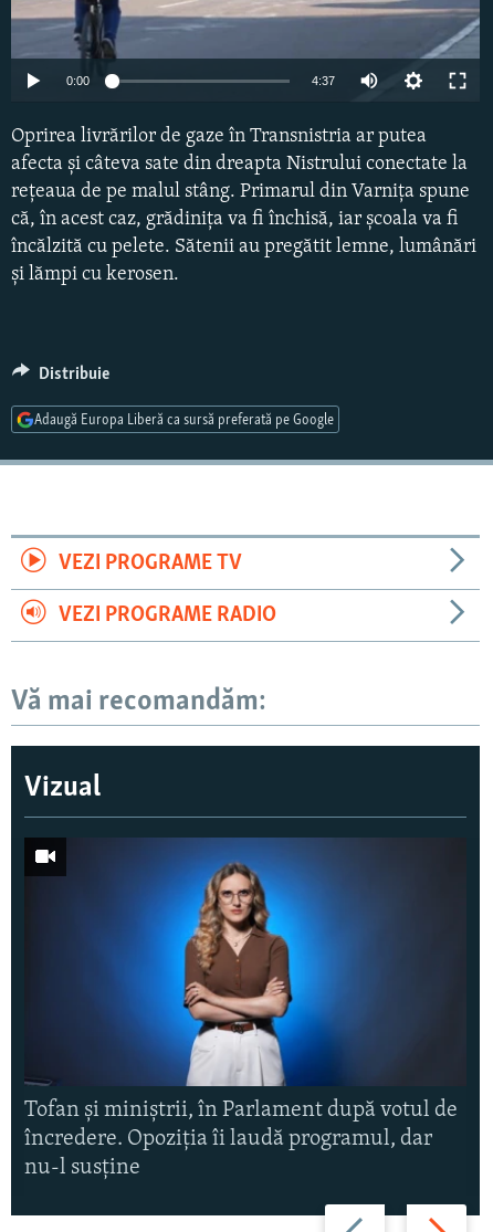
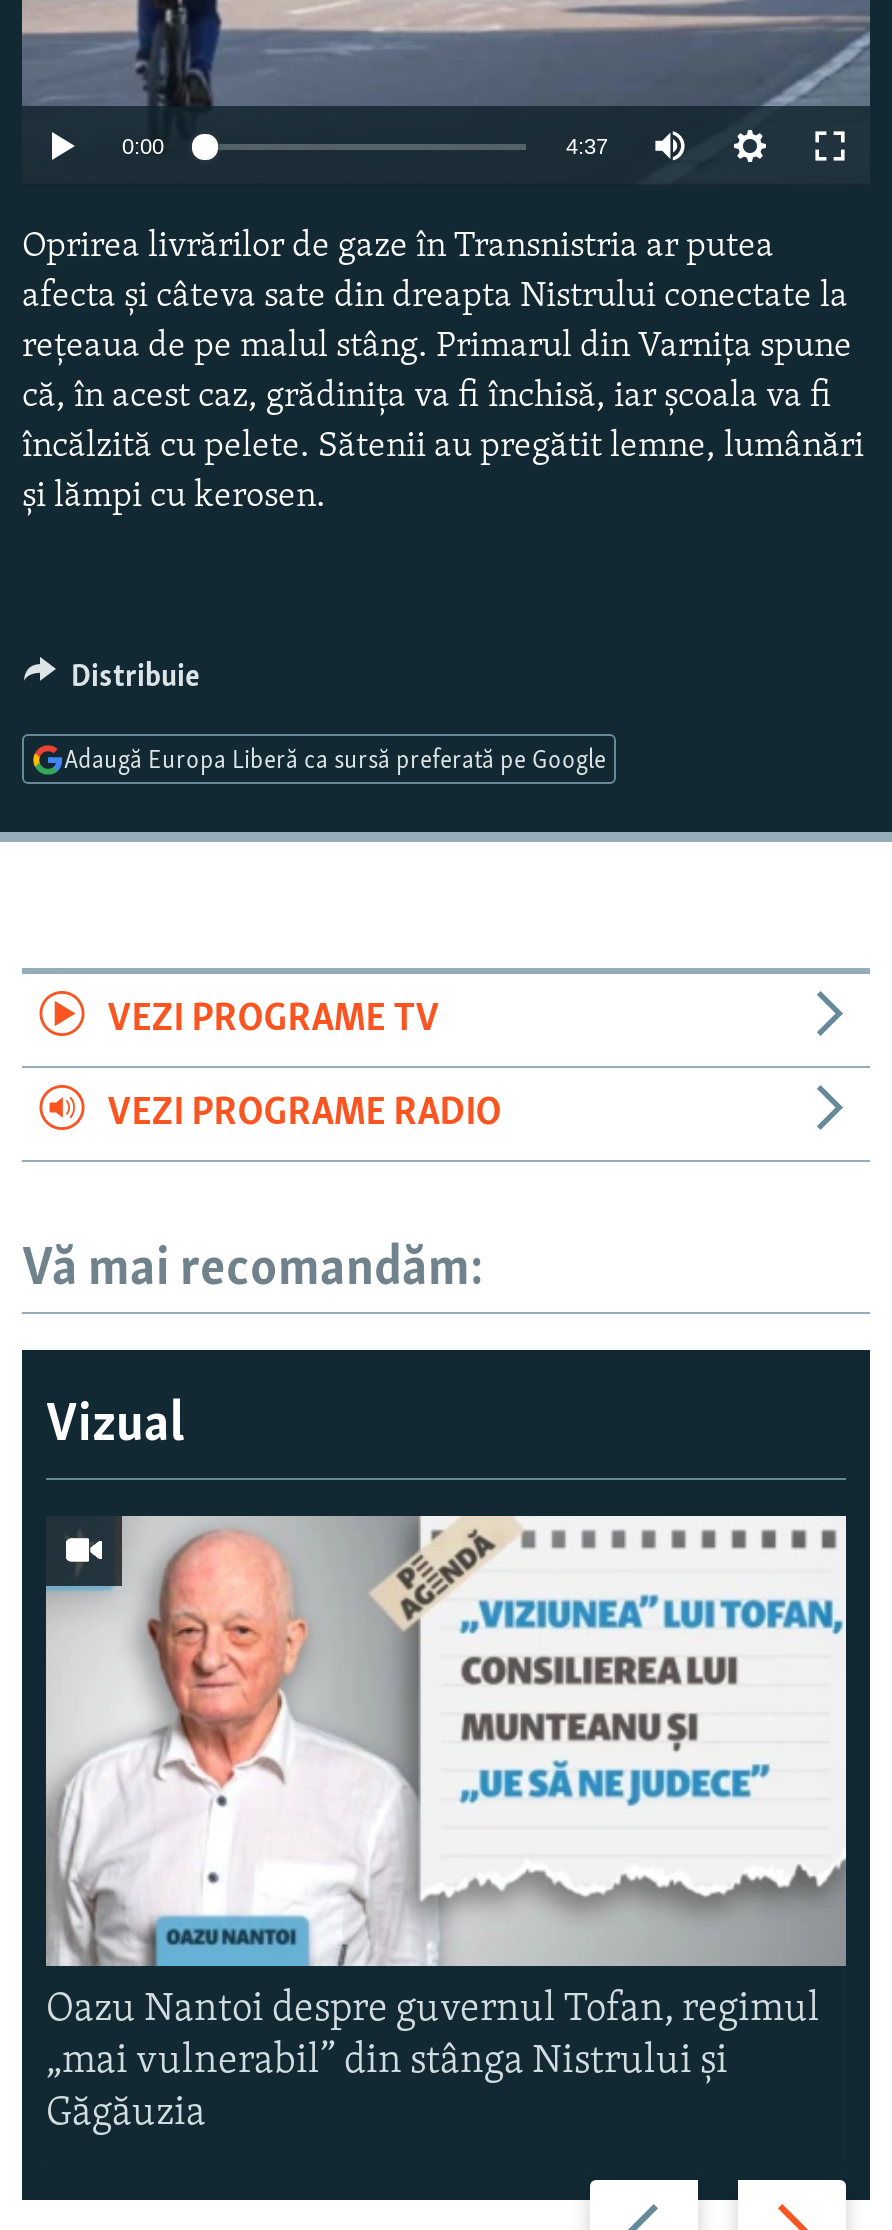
[24,838,466,1179] [image] | Tofan și miniștrii, în Parlament după votul de | încredere. Opoziția îi laudă programul, dar | nu-l susține -> [44,1514,848,2134] [image] | Oazu Nantoi despre guvernul Tofan, regimul | „mai vulnerabil” din stânga Nistrului și | Găgăuzia

